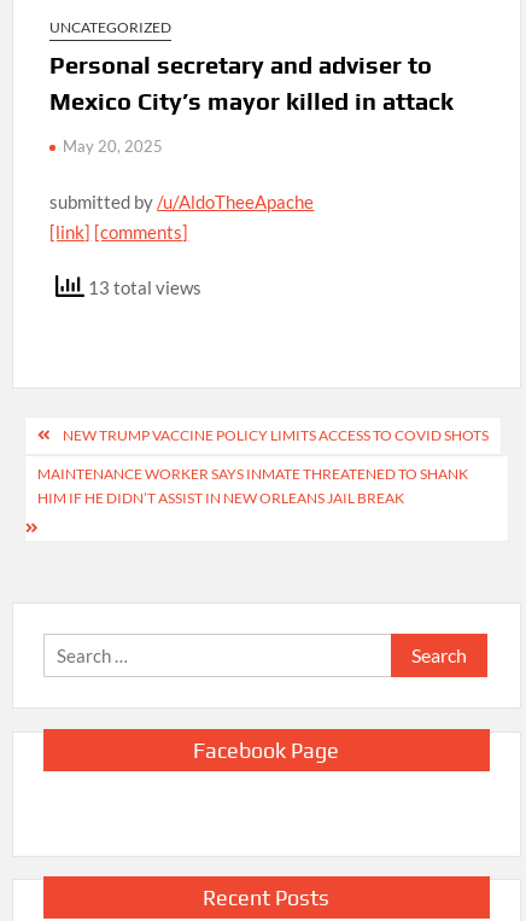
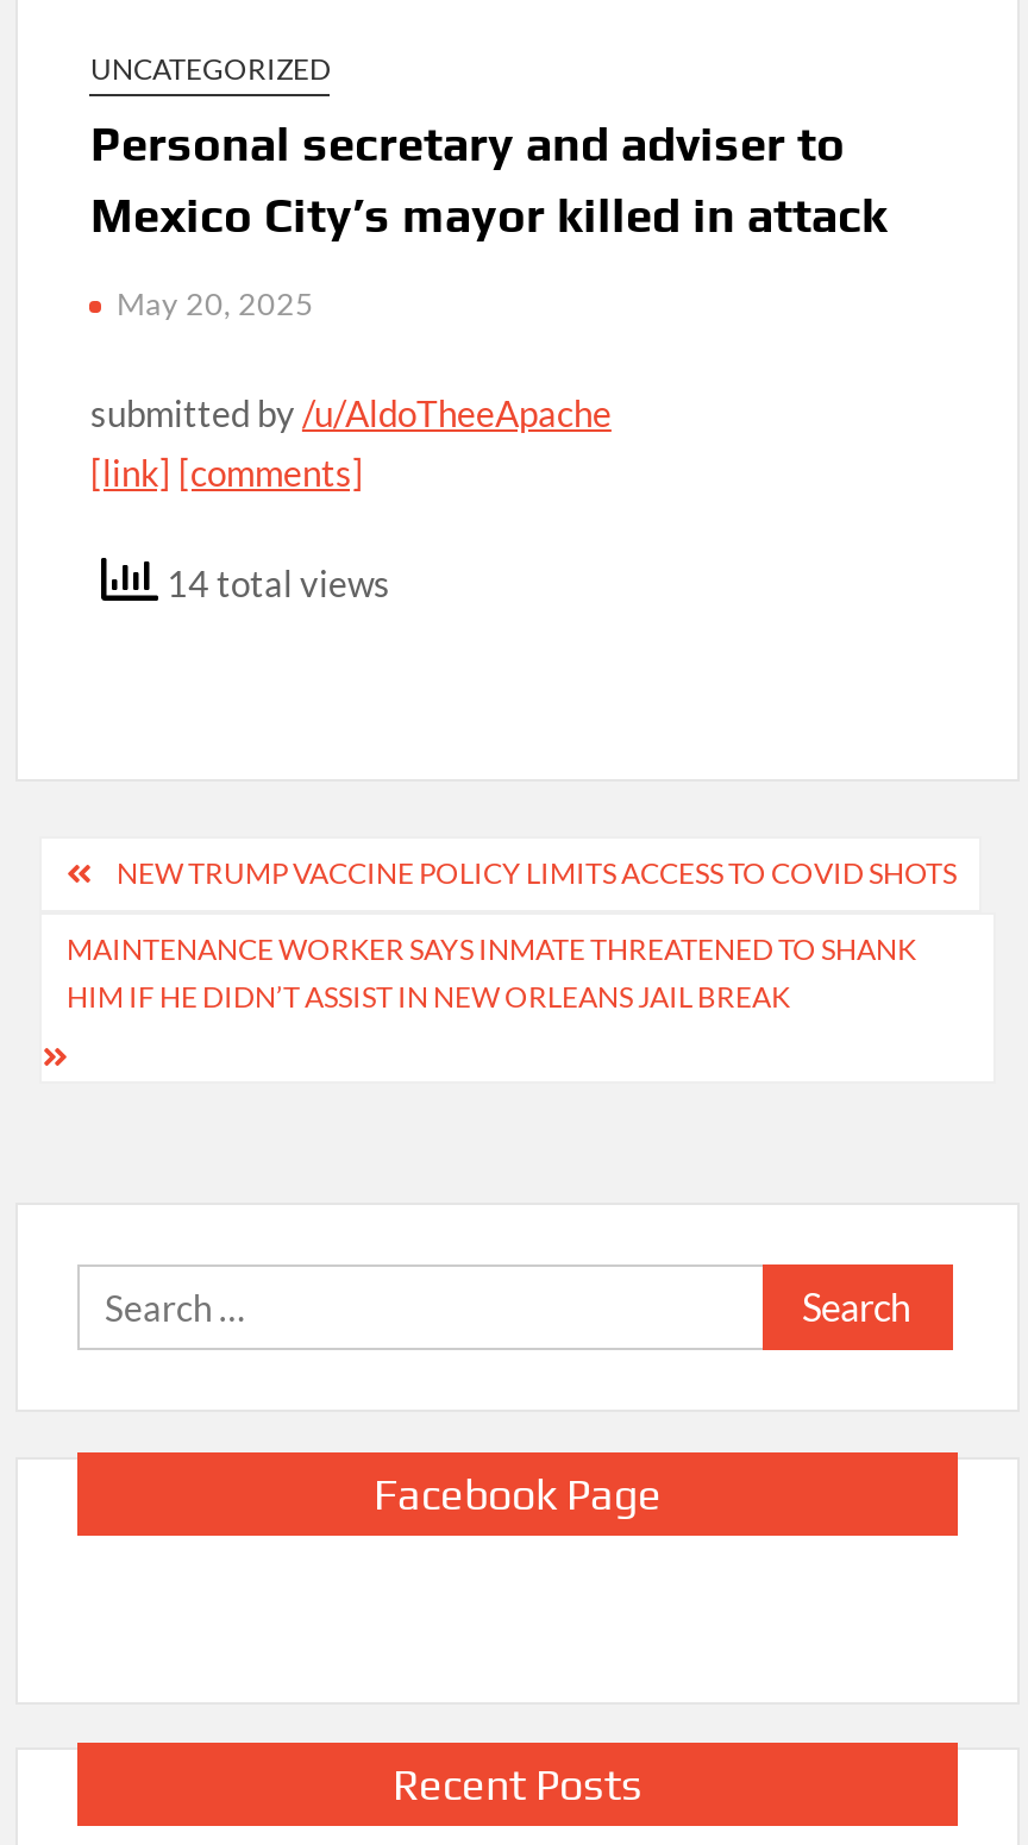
[85,277,202,299] 13 total views -> [159,562,390,605] 14 total views

